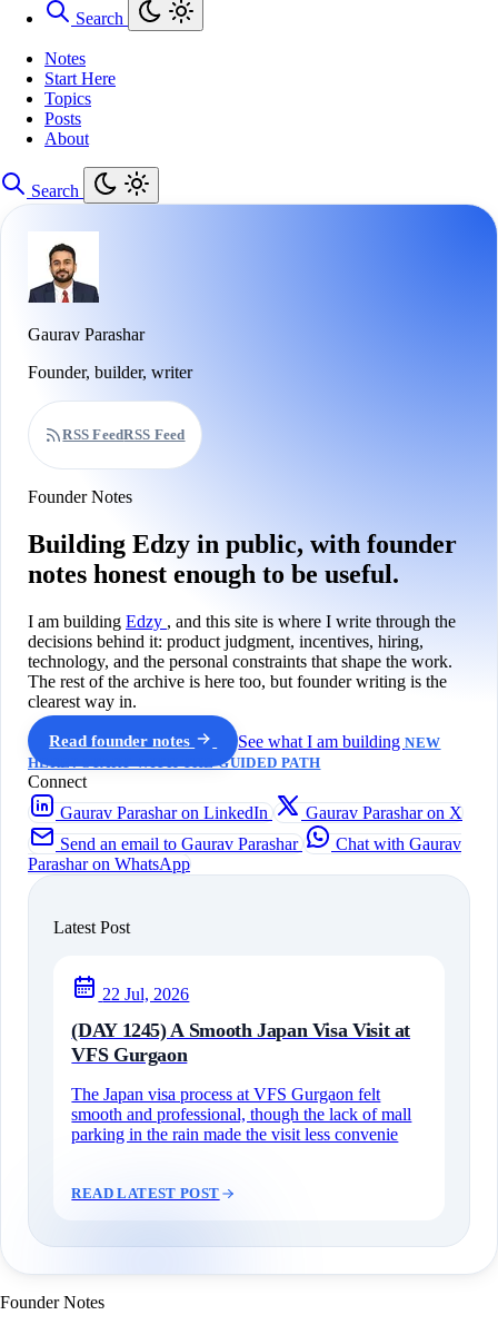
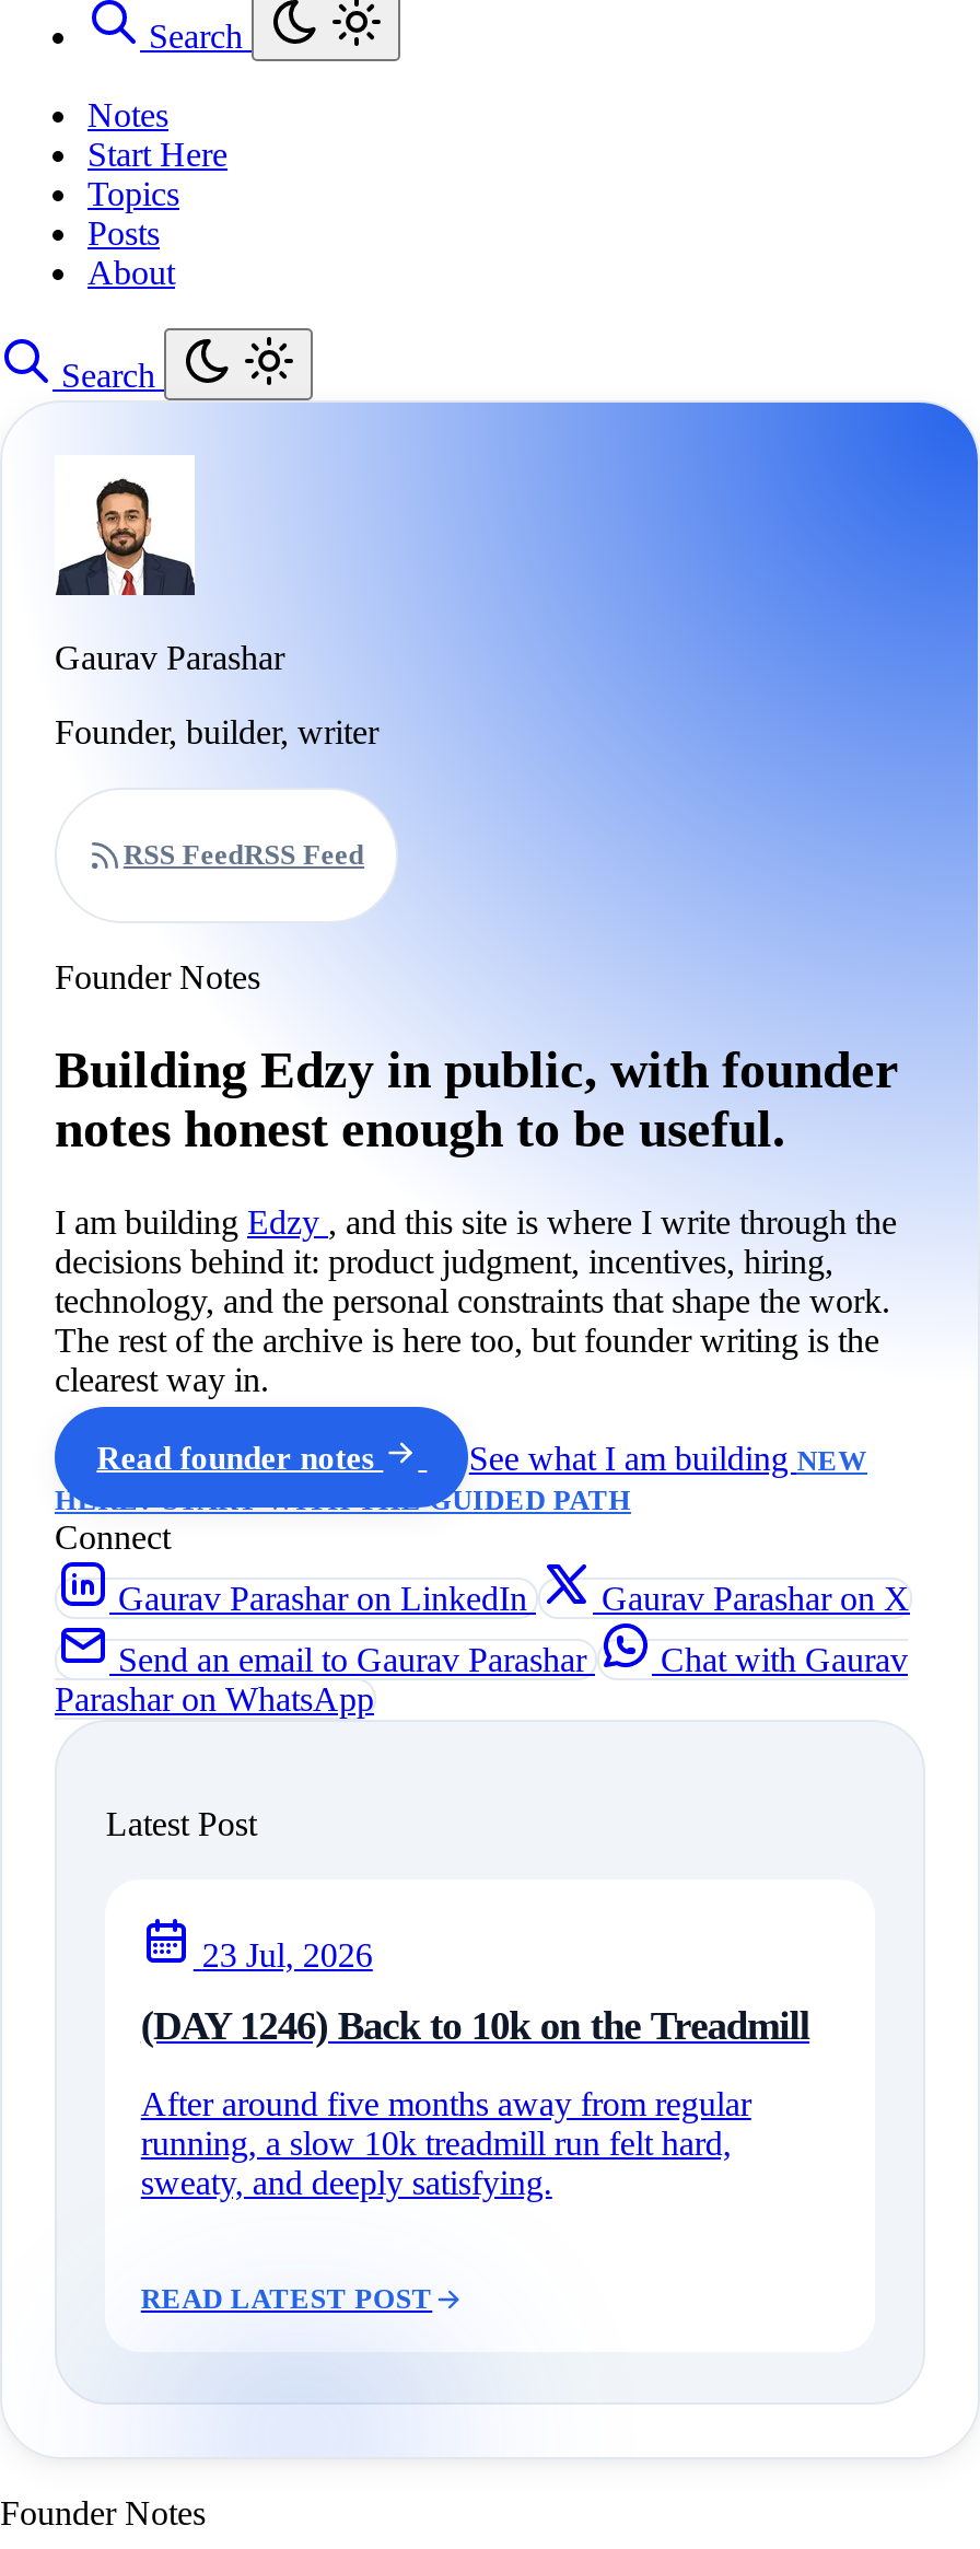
[103,985,189,1004] 22 Jul, 2026 -> [202,1937,373,1974] 23 Jul, 2026
[72,1019,410,1066] (DAY 1245) A Smooth Japan Visa Visit at | VFS Gurgaon -> [141,2005,809,2048] (DAY 1246) Back to 10k on the Treadmill
[72,1085,412,1144] The Japan visa process at VFS Gurgaon felt | smooth and professional, though the lack of mall | parking in the rain made the visit less convenie -> [141,2086,751,2202] After around five months away from regular | running, a slow 10k treadmill run felt hard, | sweaty, and deeply satisfying.

